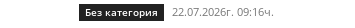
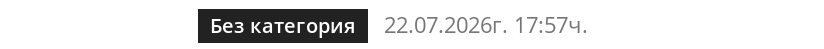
[85,4,274,19] Без категория 22.07.2026г. 09:16ч. -> [210,8,588,38] Без категория 22.07.2026г. 17:57ч.

